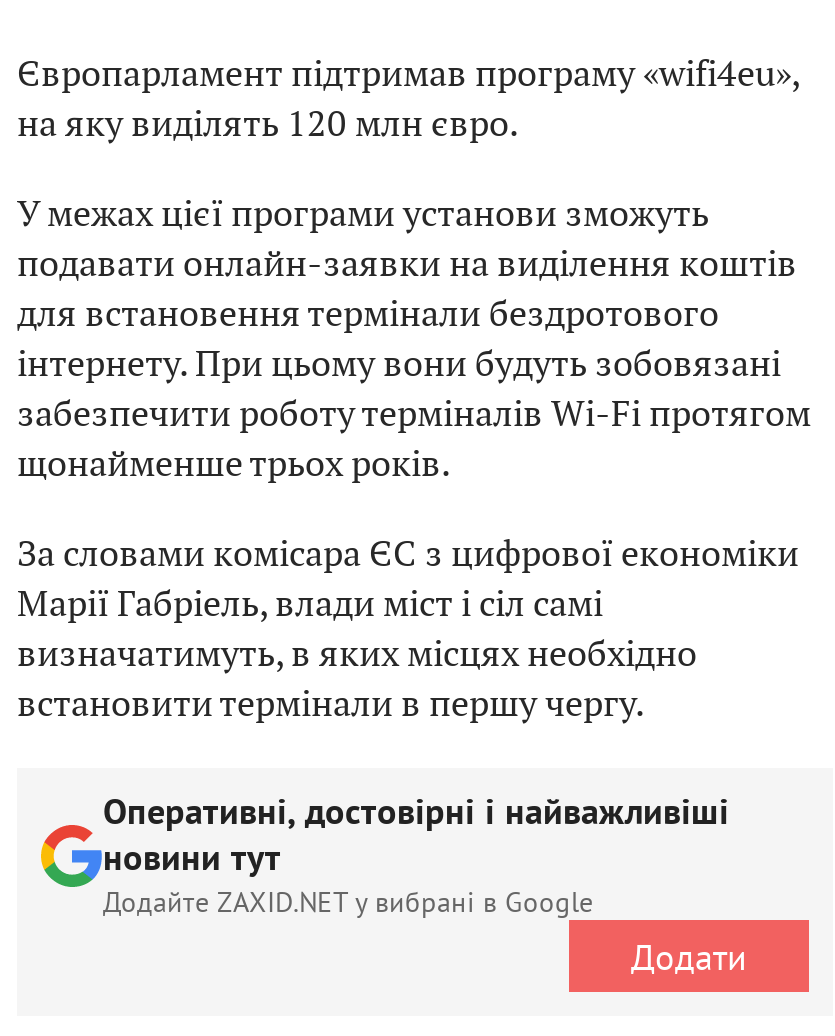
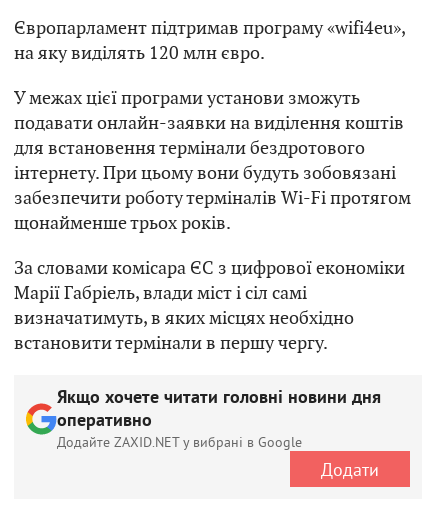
[103,792,729,884] Оперативні, достовірні і найважливіші | новини тут -> [57,387,381,433] Якщо хочете читати головні новини дня | оперативно

